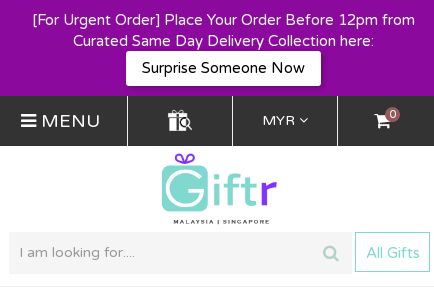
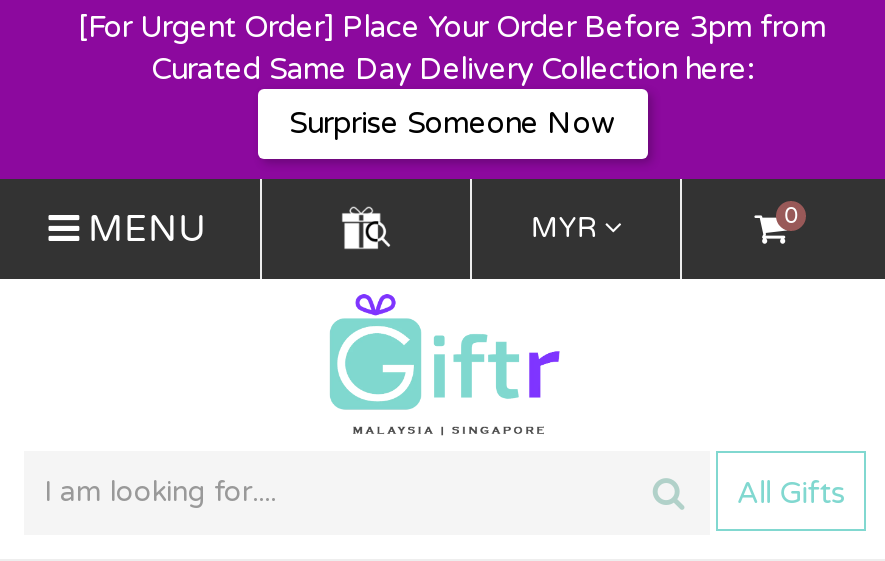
[31,11,414,29] [For Urgent Order] Place Your Order Before 12pm from -> [78,10,826,46] [For Urgent Order] Place Your Order Before 3pm from

